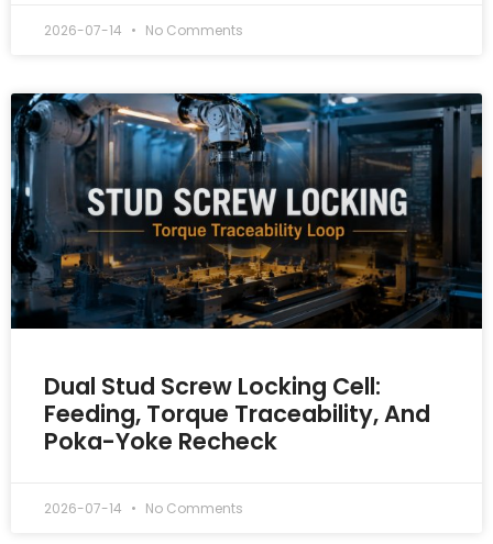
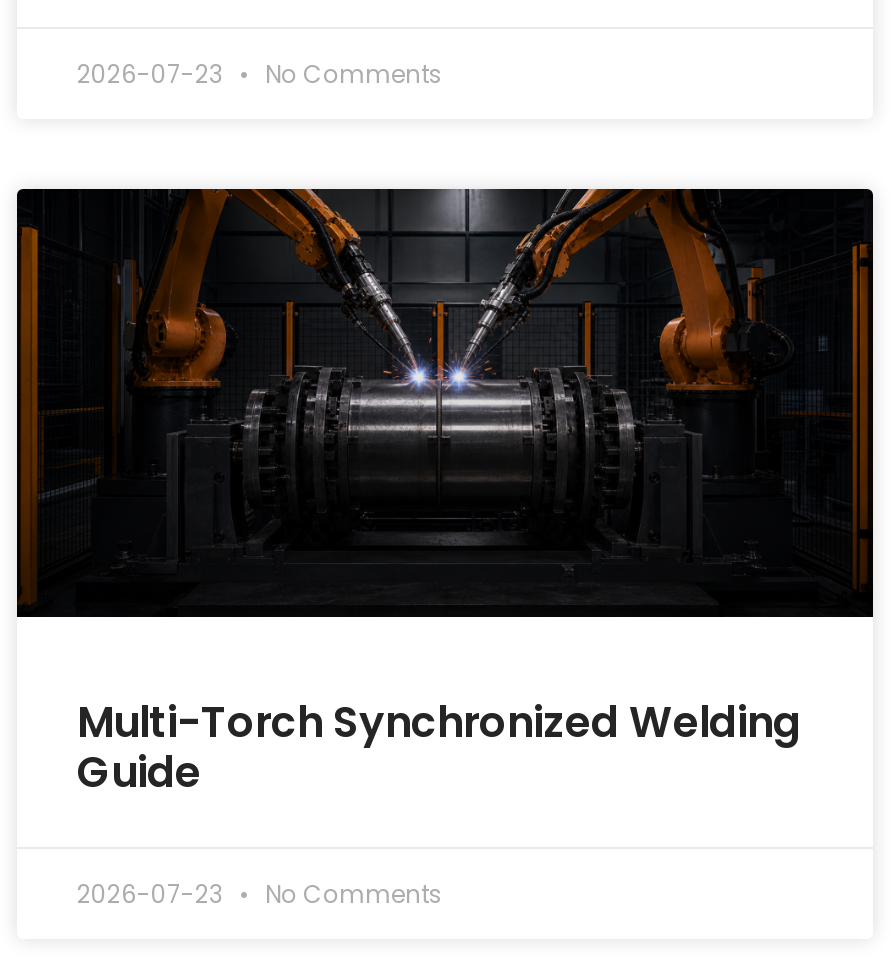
[44,21,243,40] 2026-07-14 No Comments -> [77,57,443,91] 2026-07-23 No Comments
[10,92,483,457] [image] | Dual Stud Screw Locking Cell: | Feeding, Torque Traceability, And | Poka-Yoke Recheck -> [17,187,871,801] [image] | Multi-Torch Synchronized Welding | Guide
[44,499,243,518] 2026-07-14 No Comments -> [77,877,443,911] 2026-07-23 No Comments

